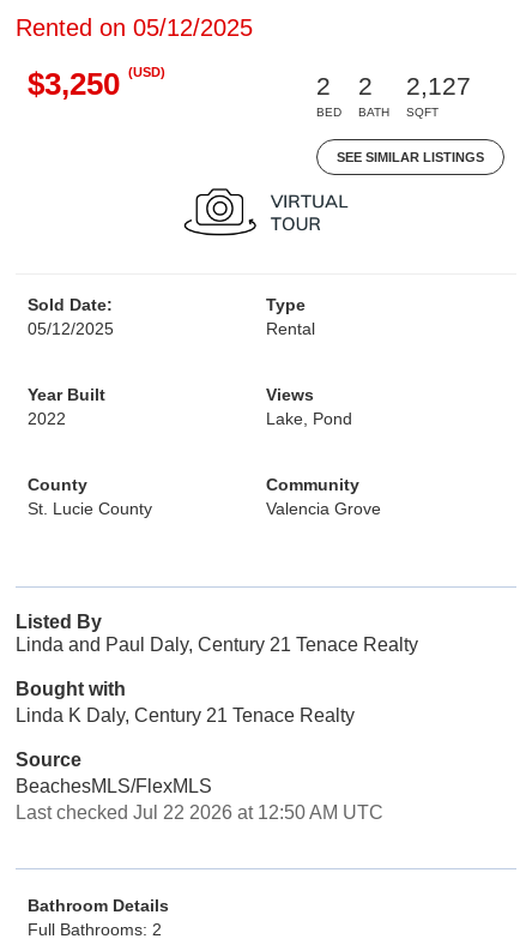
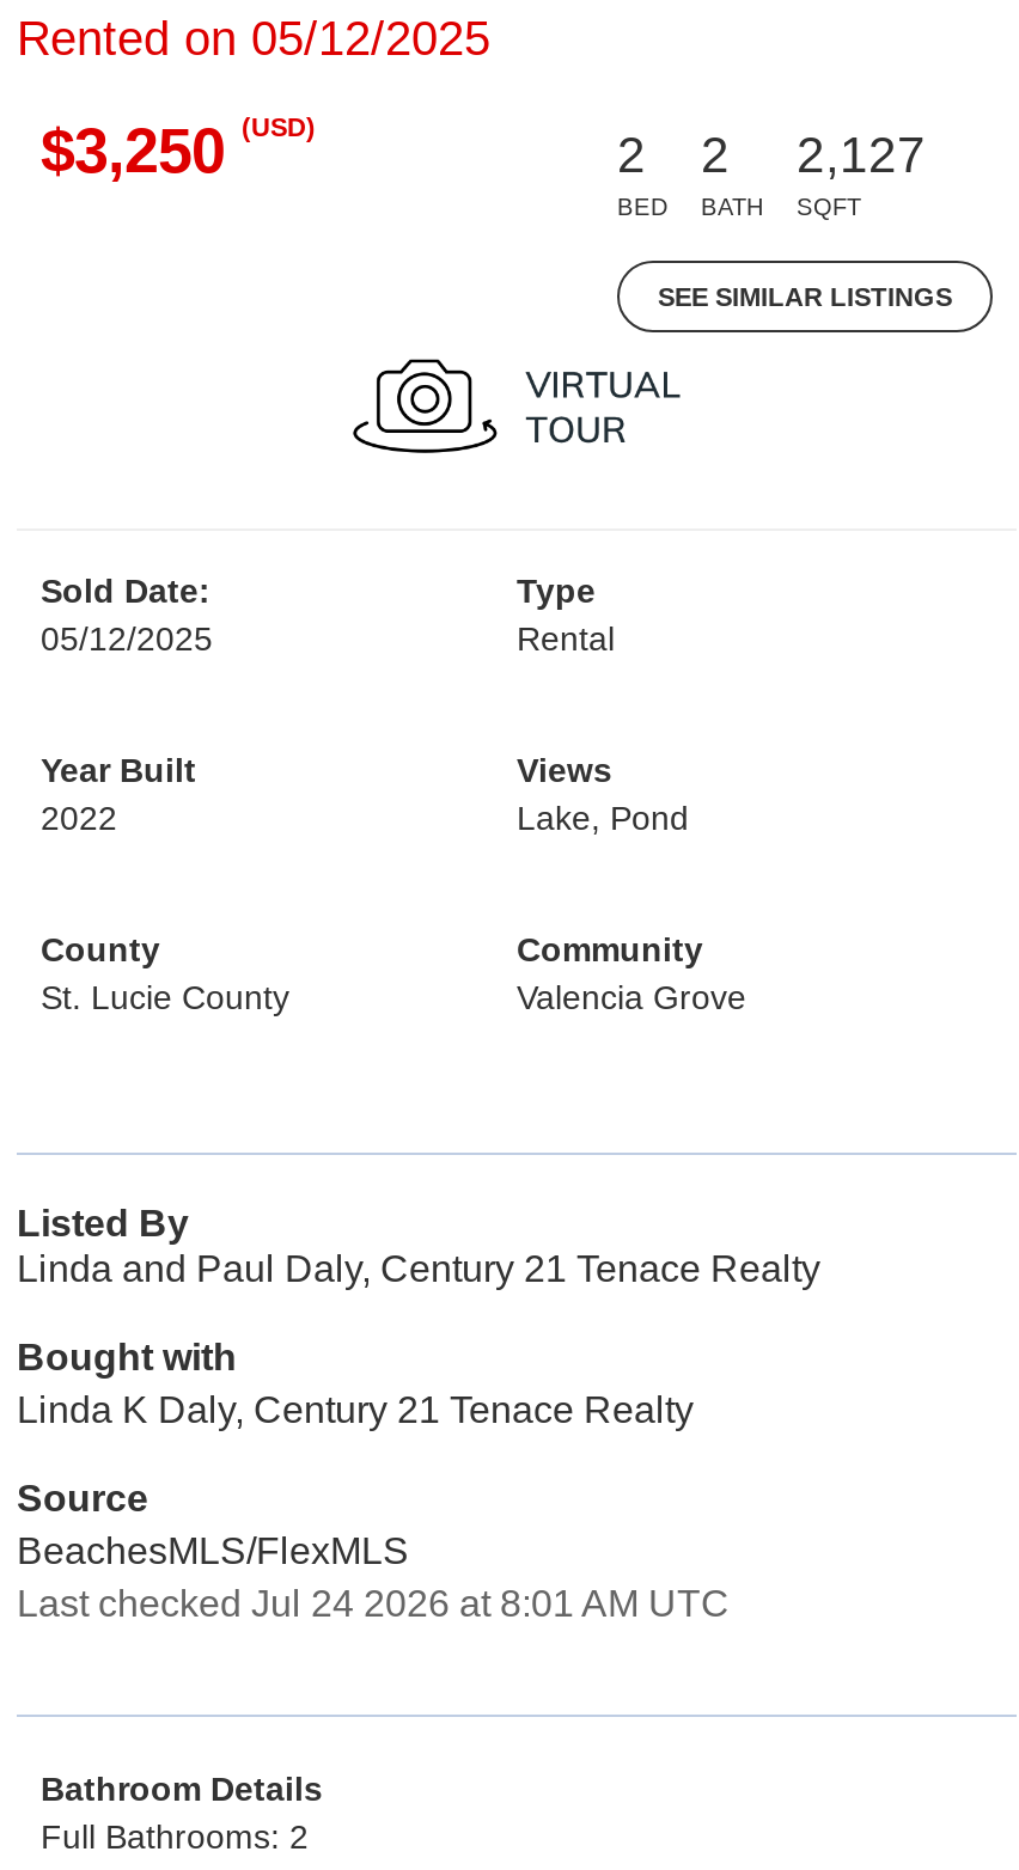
[16,802,383,823] Last checked Jul 22 2026 at 12:50 AM UTC -> [17,1583,730,1624] Last checked Jul 24 2026 at 8:01 AM UTC

